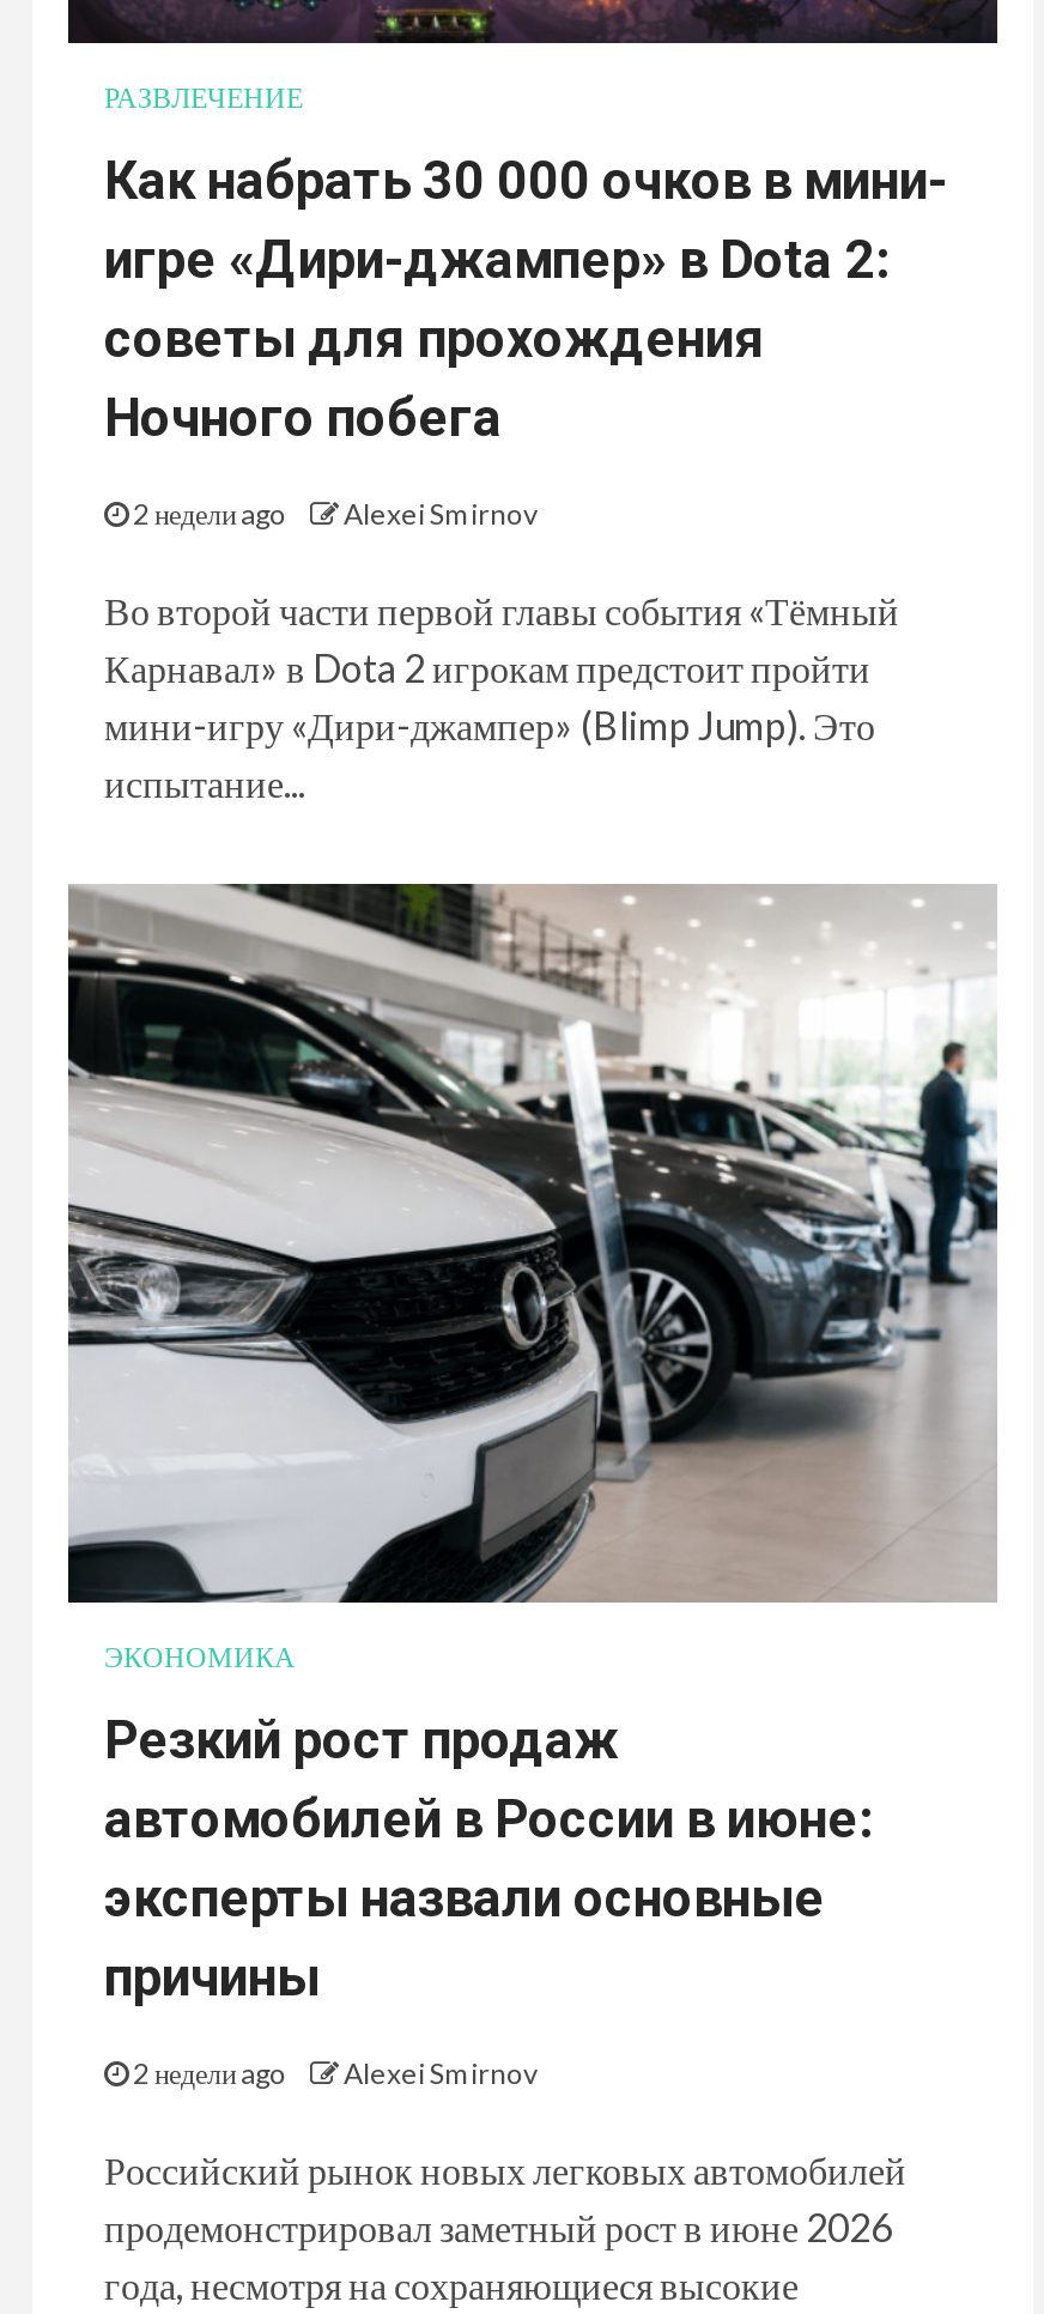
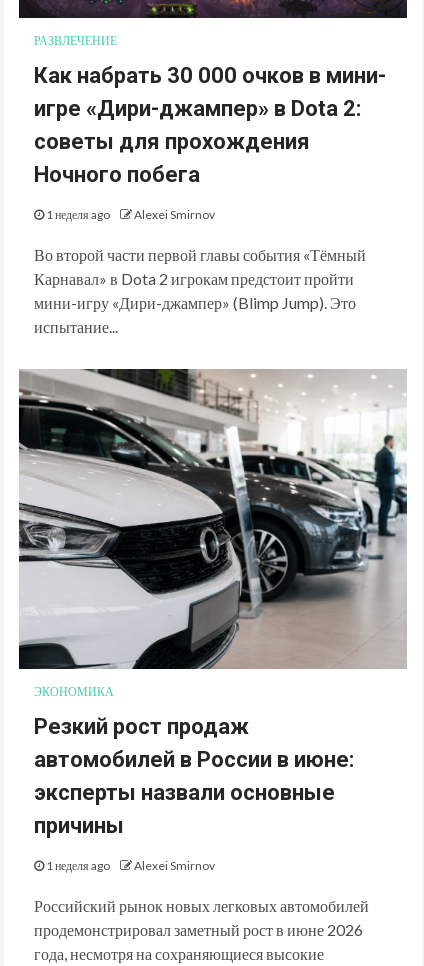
[128,496,538,532] 2 недели ago Alexei Smirnov -> [44,207,215,222] 1 неделя ago Alexei Smirnov
[128,2055,538,2091] 2 недели ago Alexei Smirnov -> [44,858,215,873] 1 неделя ago Alexei Smirnov

